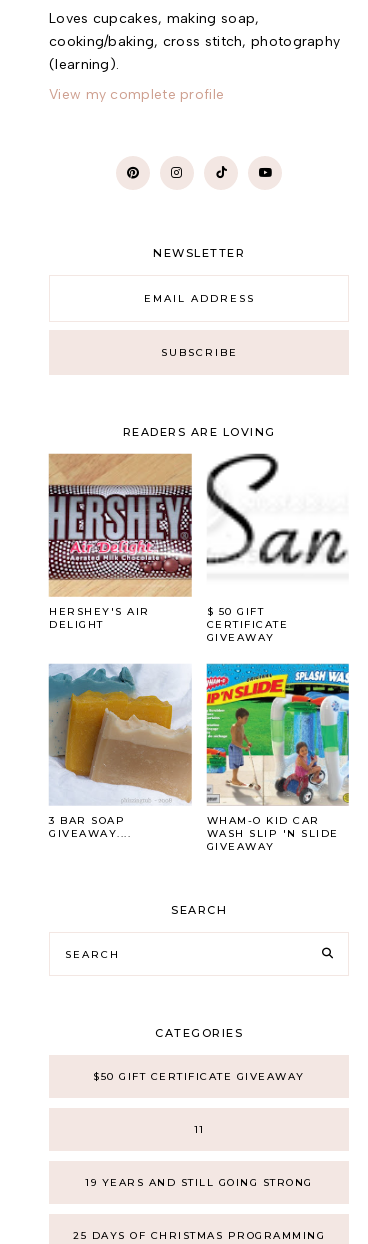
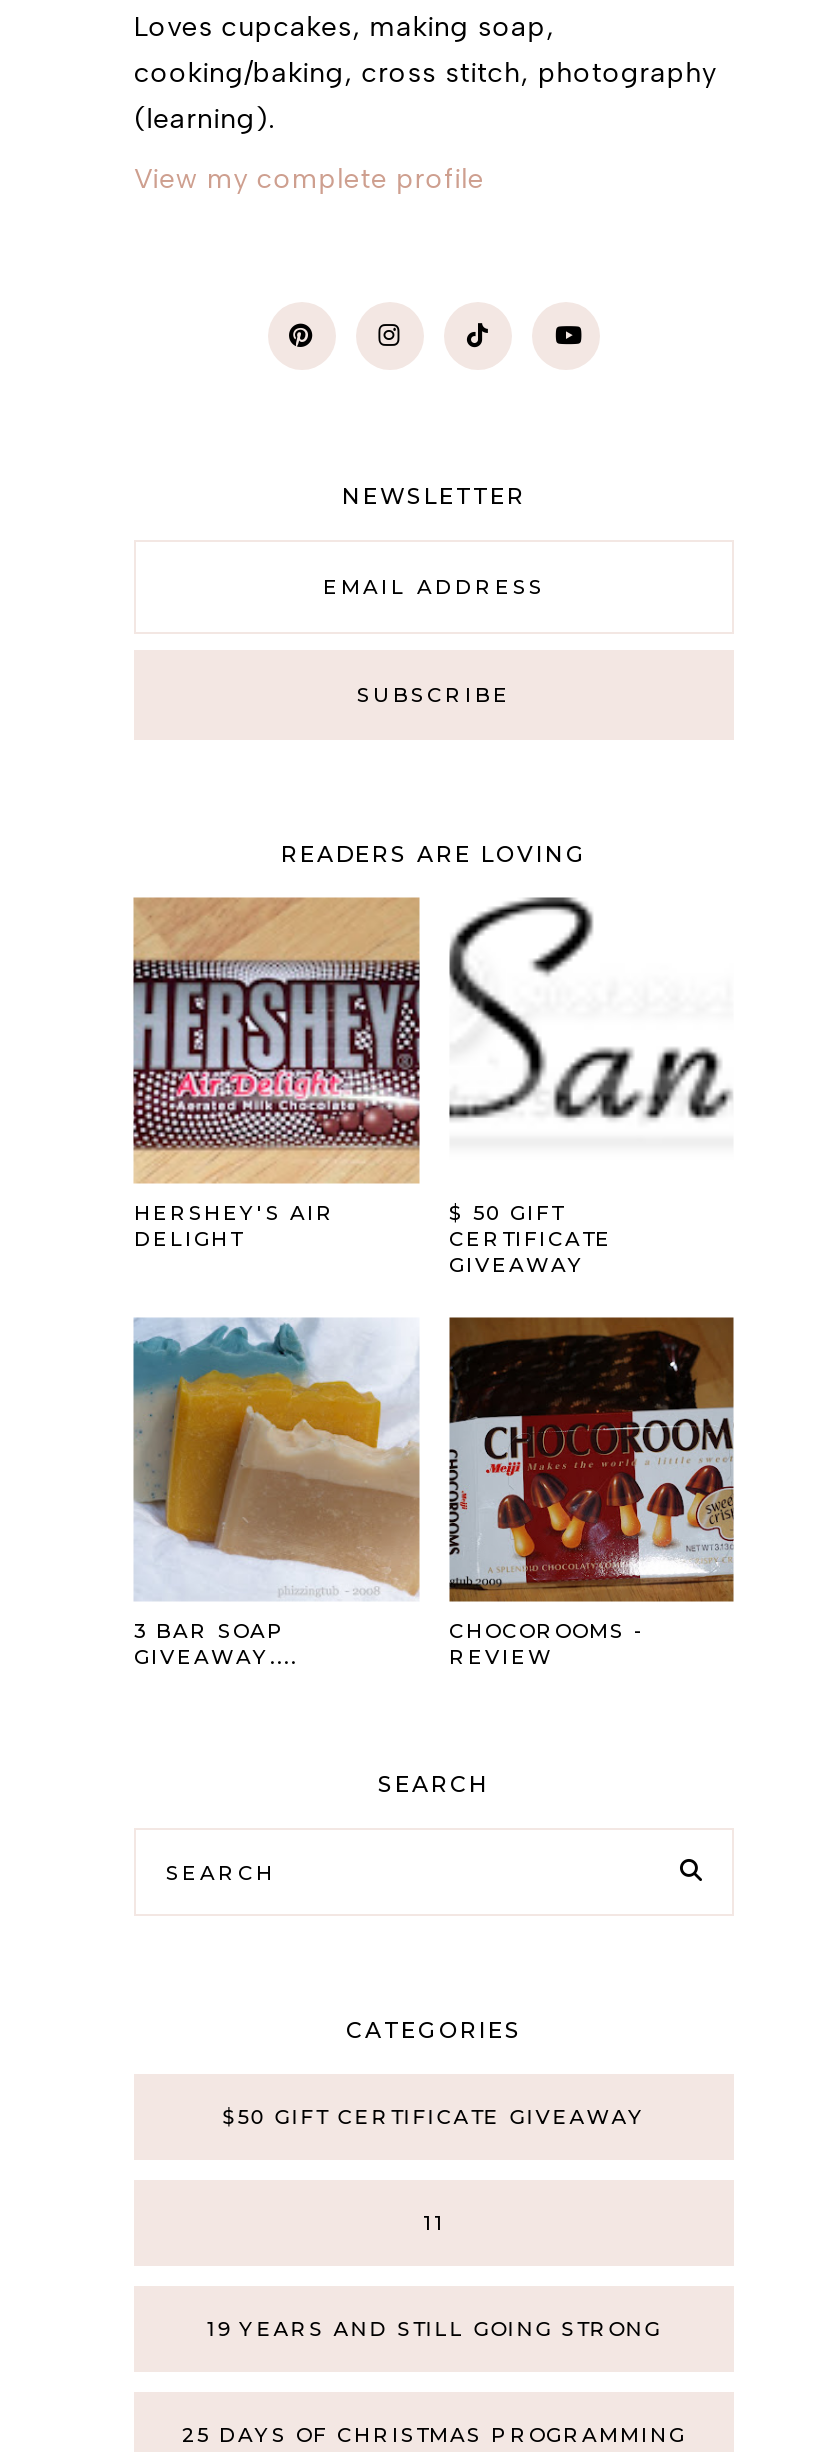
[206,663,350,853] [image] | WHAM-O KID CAR | WASH SLIP 'N SLIDE | GIVEAWAY -> [448,1316,736,1670] [image] | CHOCOROOMS - | REVIEW

